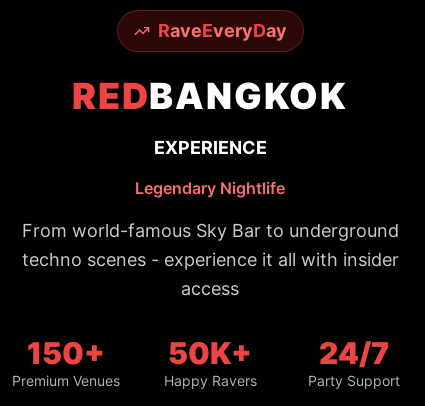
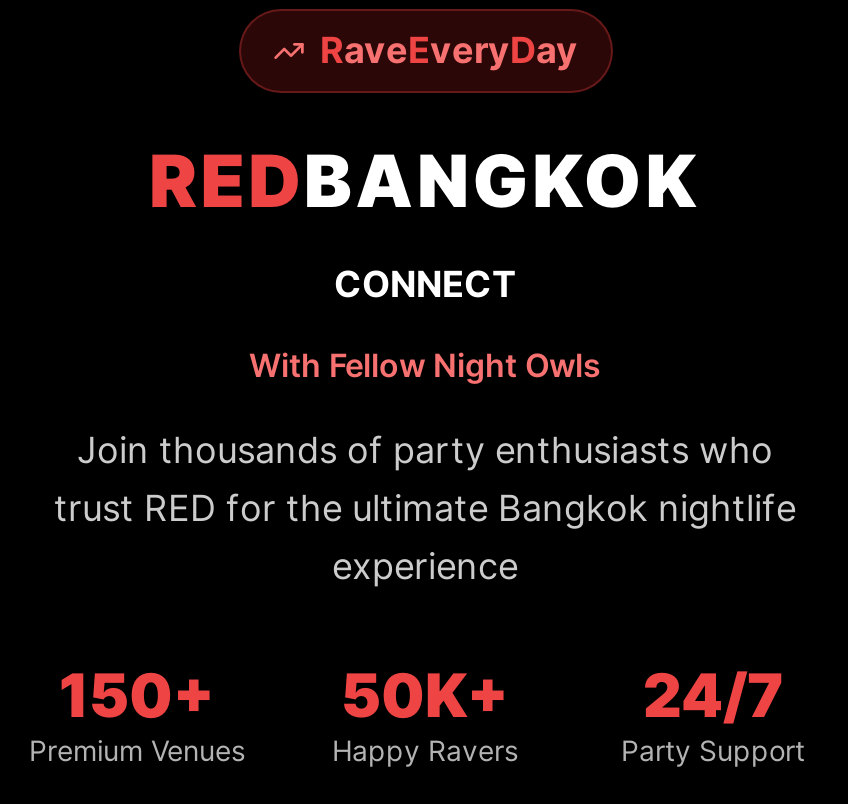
[153,136,266,157] EXPERIENCE -> [334,262,516,304] CONNECT
[135,177,285,197] Legendary Nightlife -> [249,344,601,384] With Fellow Night Owls
[21,219,398,298] From world-famous Sky Bar to underground | techno scenes - experience it all with insider | access -> [54,428,796,586] Join thousands of party enthusiasts who | trust RED for the ultimate Bangkok nightlife | experience

